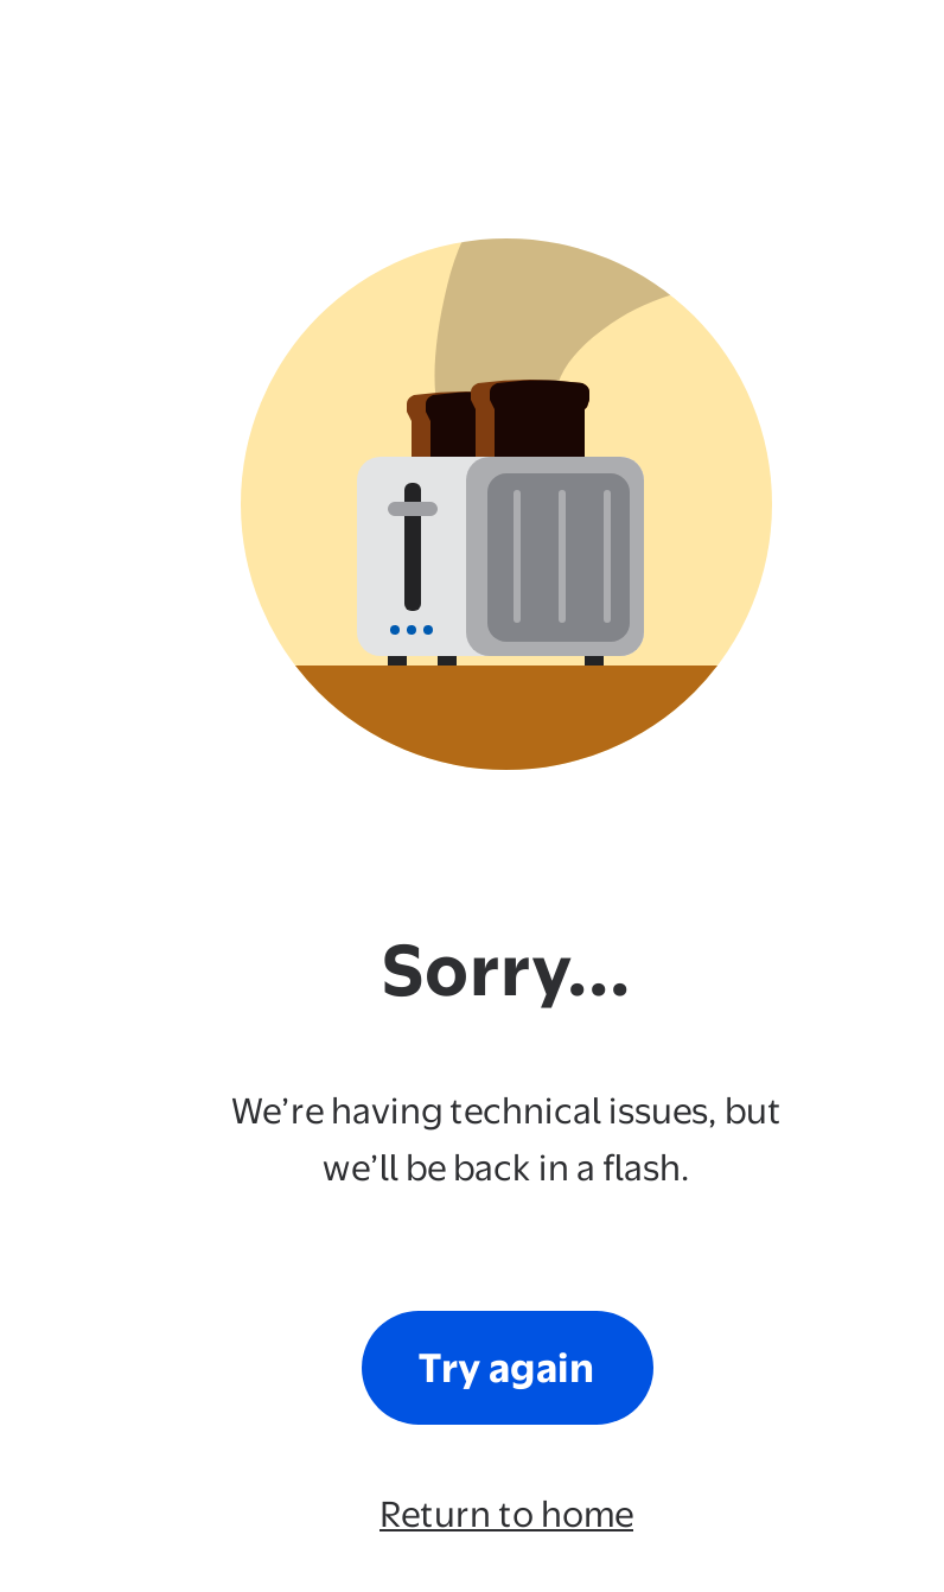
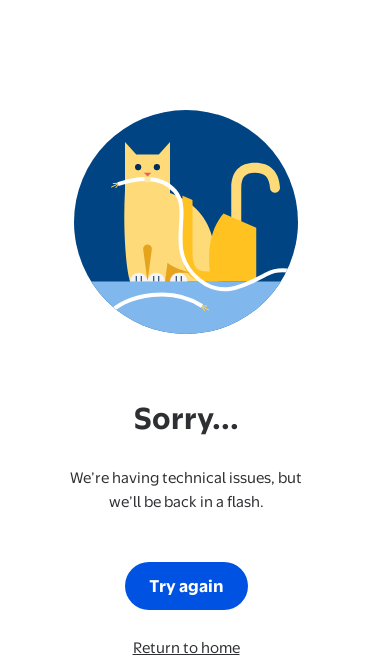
[241,238,772,772] [image] -> [73,109,299,335] [image]

